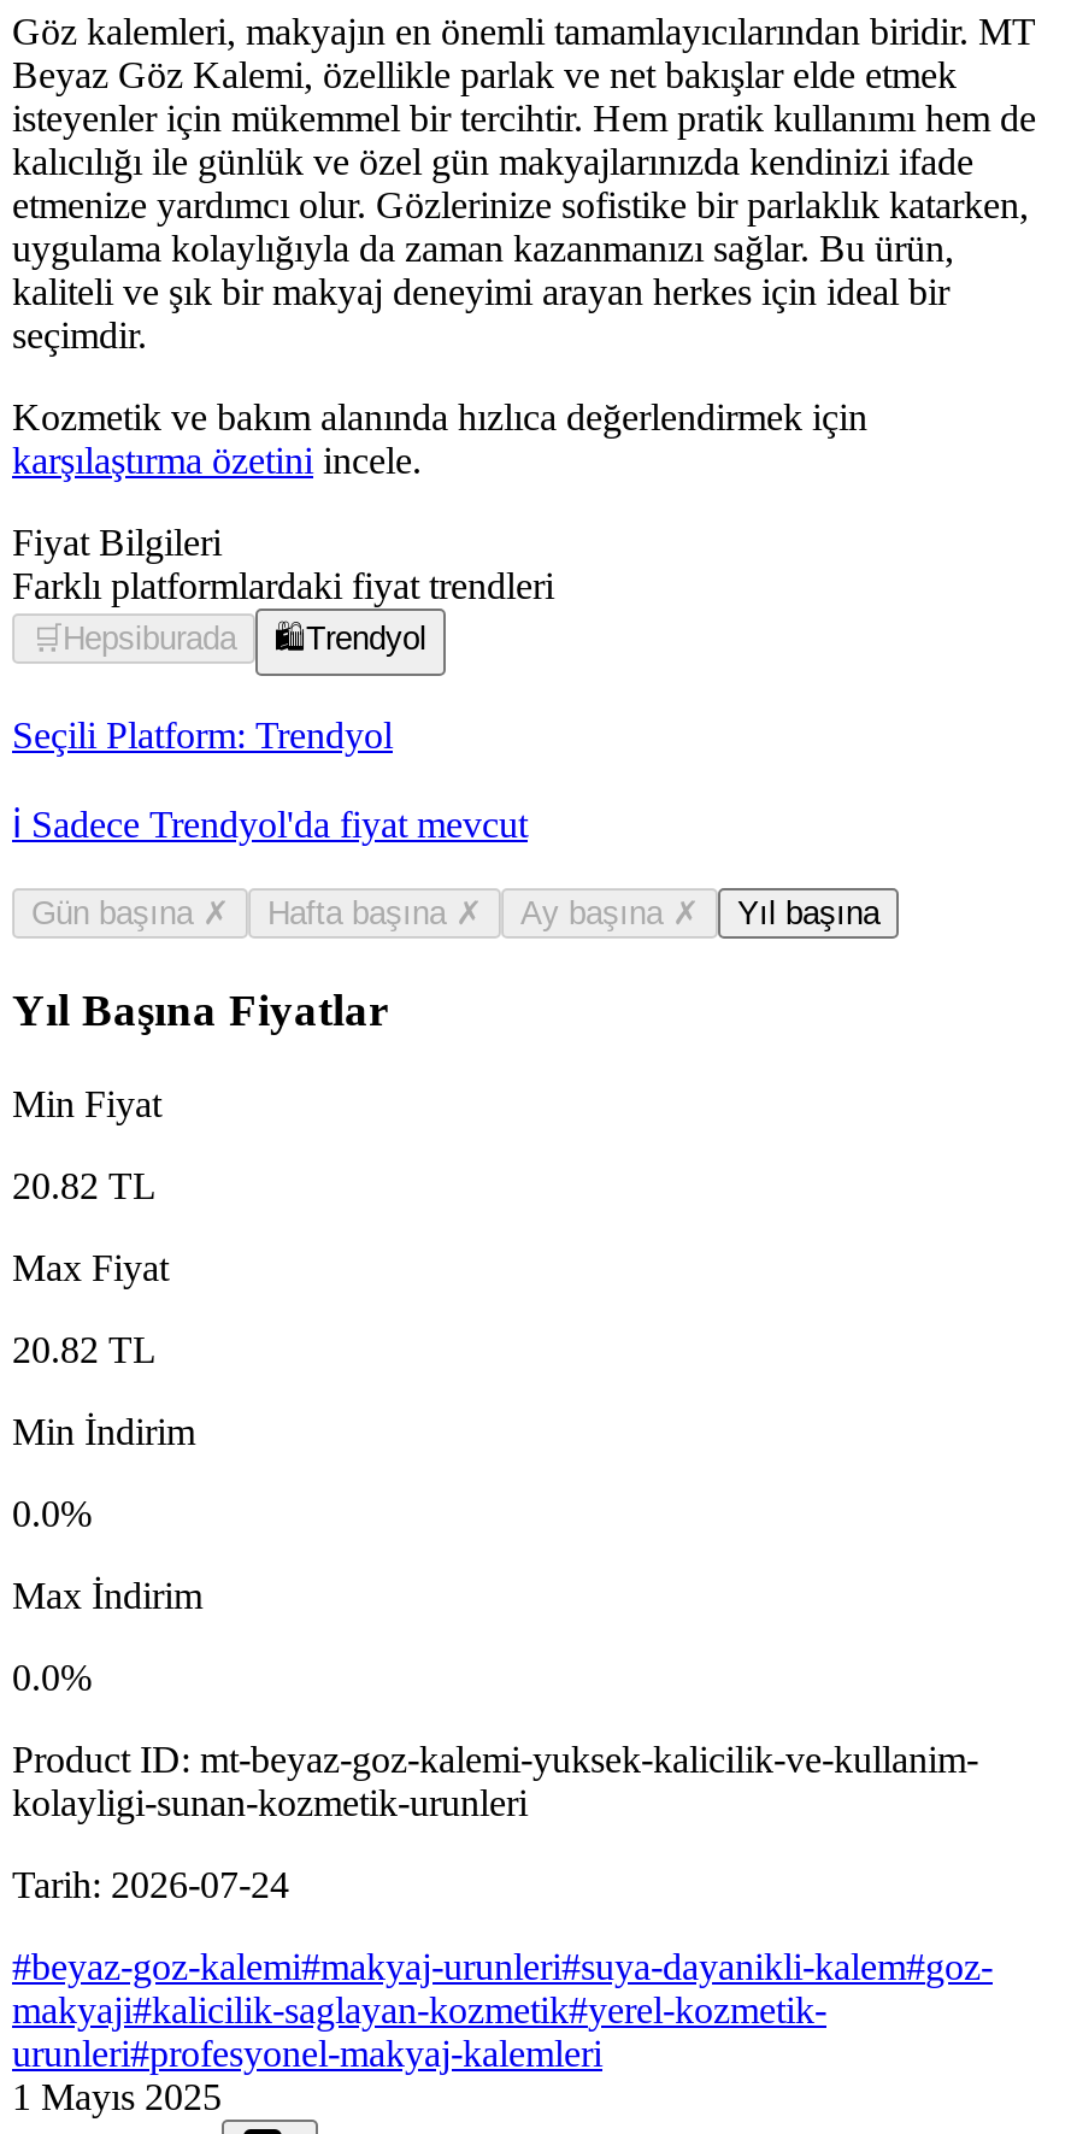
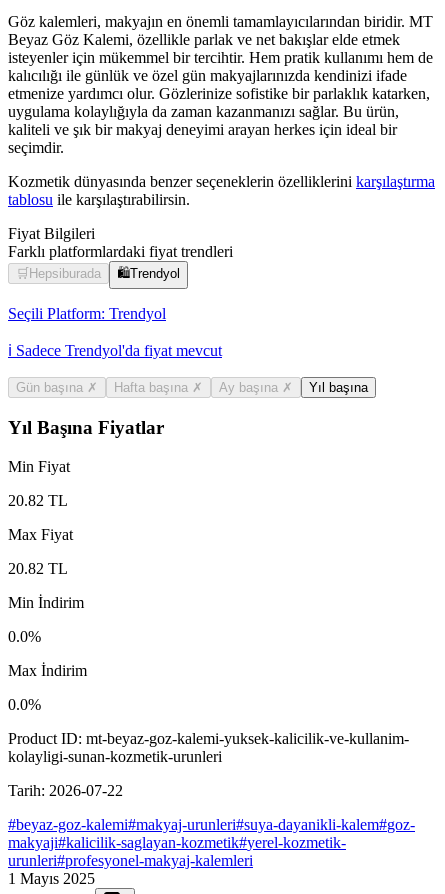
[12,397,867,481] Kozmetik ve bakım alanında hızlıca değerlendirmek için | karşılaştırma özetini incele. -> [8,173,435,208] Kozmetik dünyasında benzer seçeneklerin özelliklerini karşılaştırma | tablosu ile karşılaştırabilirsin.
[12,1863,289,1904] Tarih: 2026-07-24 -> [8,781,123,798] Tarih: 2026-07-22

